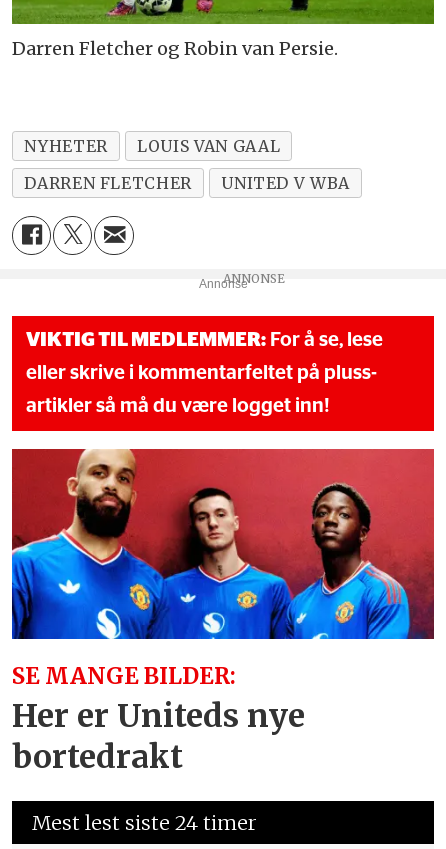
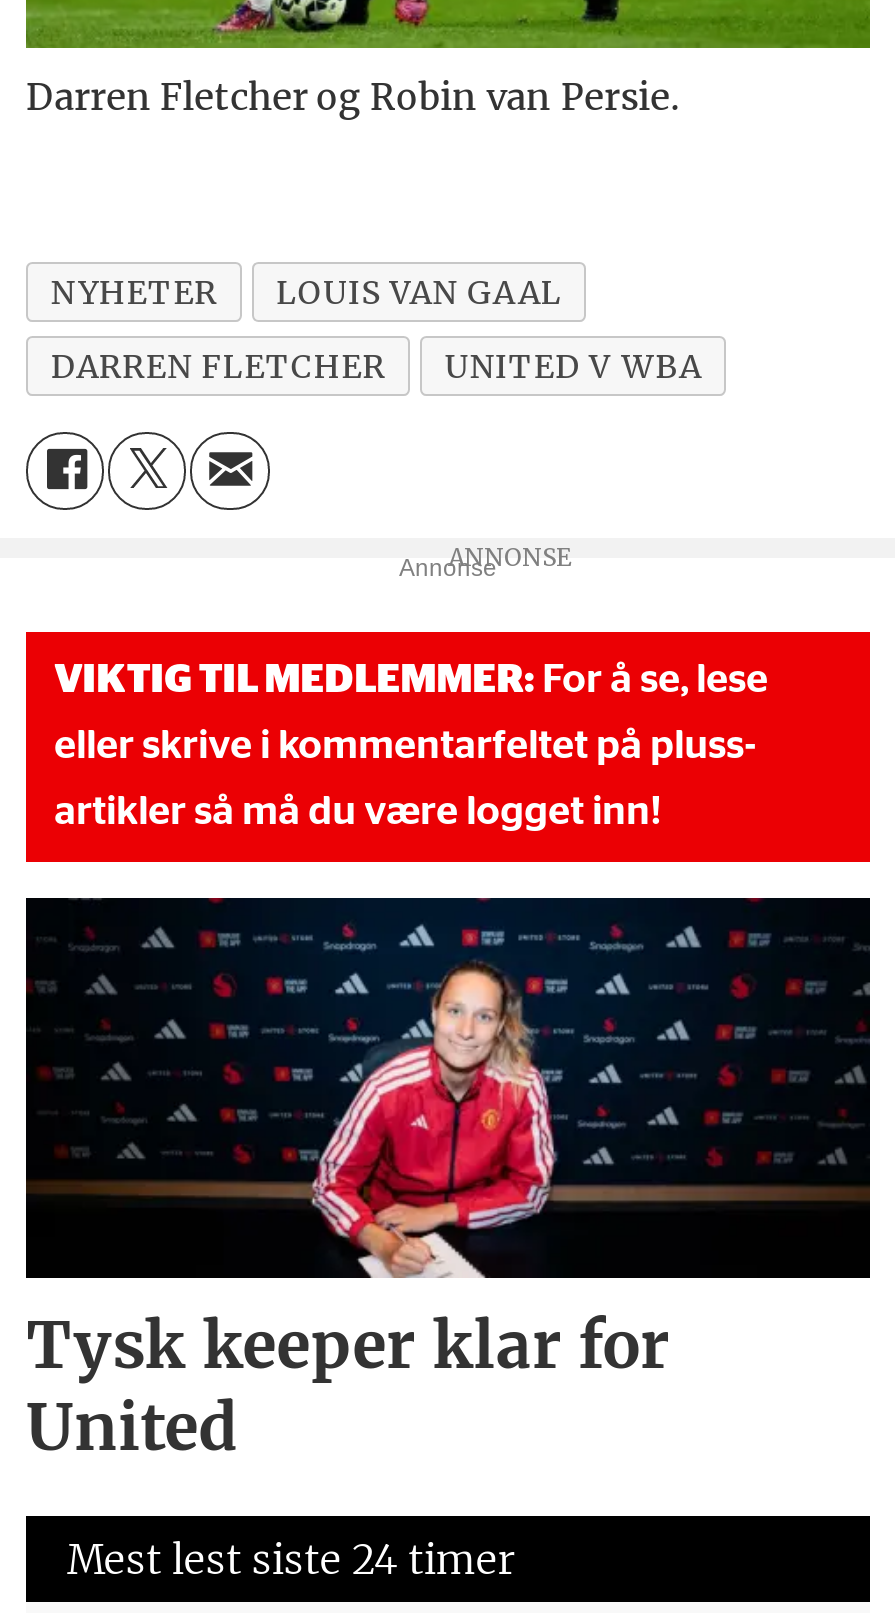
[11,448,435,777] [image] | SE MANGE BILDER: | Her er Uniteds nye | bortedrakt -> [24,896,872,1469] [image] | Tysk keeper klar for | United

